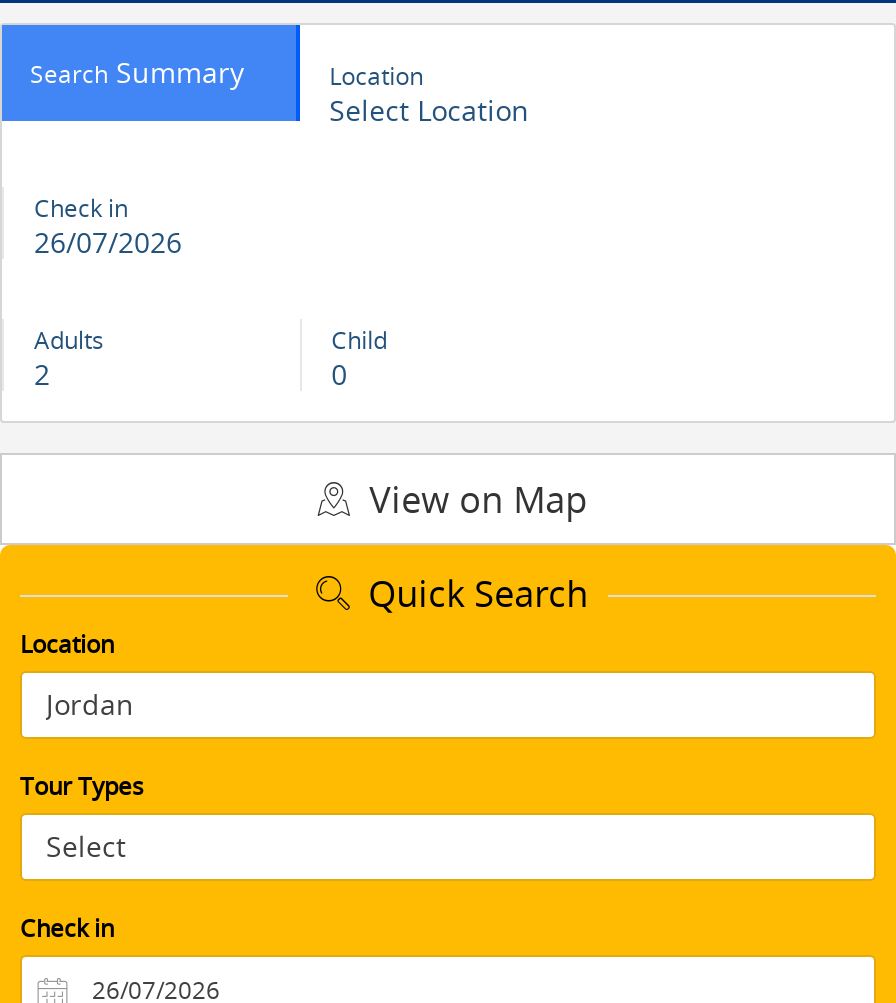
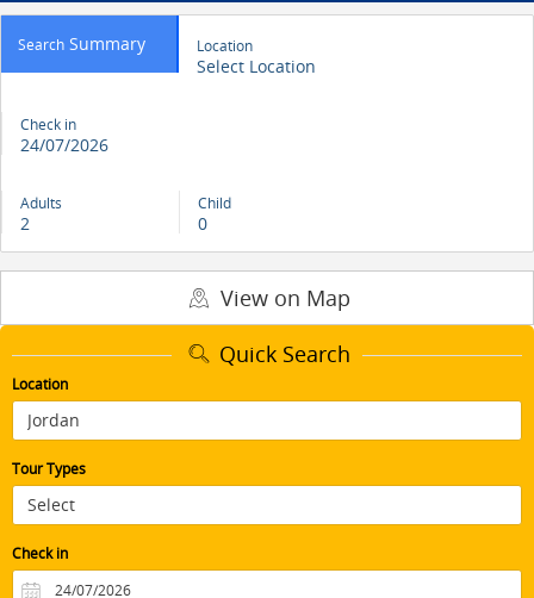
[34,223,182,261] 26/07/2026 -> [20,133,108,156] 24/07/2026

